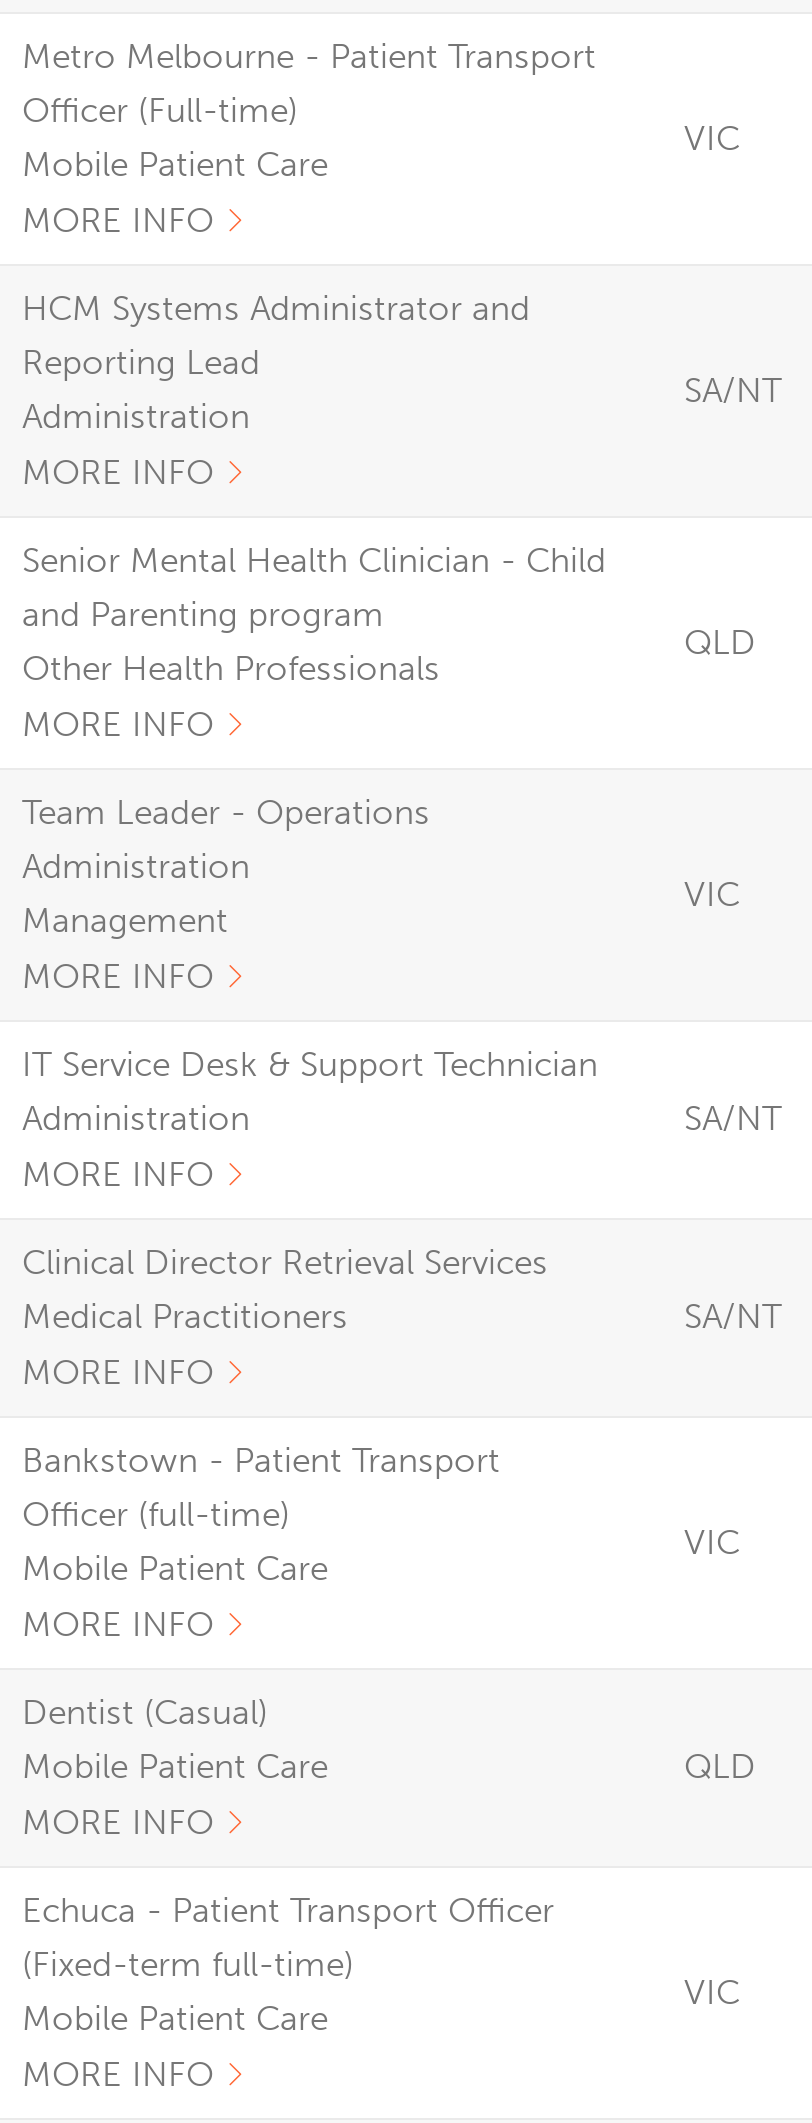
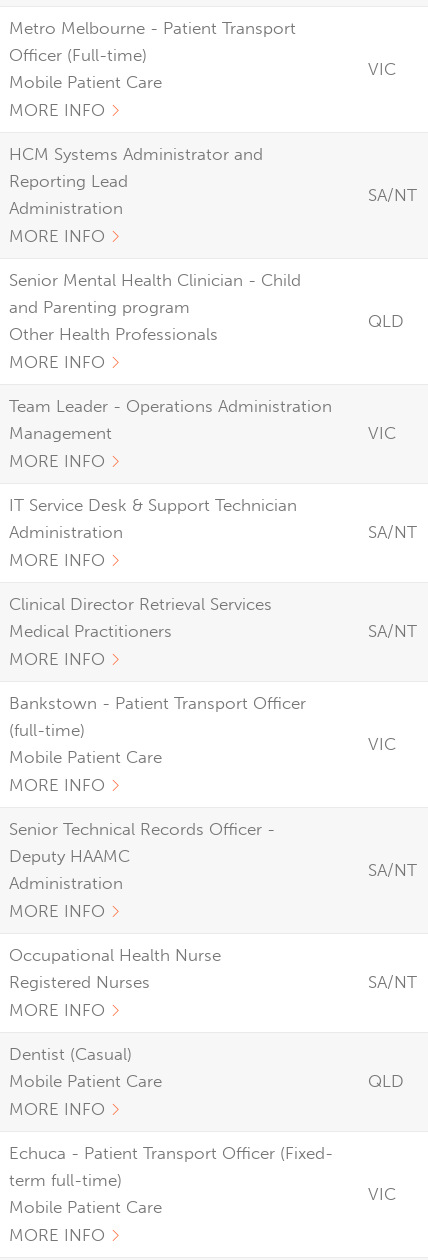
moved [22,900,228,996] -> [9,423,112,471]: Management | MORE INFO
moved [22,1044,782,1392] -> [9,495,417,669]: IT Service Desk & Support Technician | Administration | MORE INFO | SA/NT | Clinical Director Retrieval Services | Medical Practitioners | MORE INFO | SA/NT
moved [22,1522,740,1644] -> [9,734,396,795]: Mobile Patient Care | MORE INFO | VIC
none -> [9,819,275,921] Senior Technical Records Officer - | Deputy HAAMC | Administration | MORE INFO
none -> [9,945,221,1020] Occupational Health Nurse | Registered Nurses | MORE INFO
none -> [368,860,417,880] SA/NT
none -> [368,972,417,992] SA/NT

